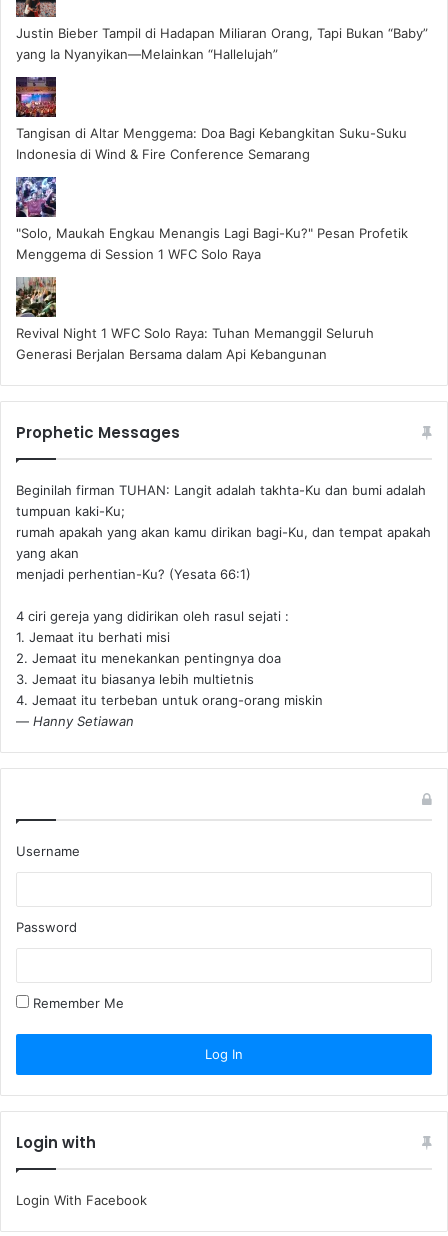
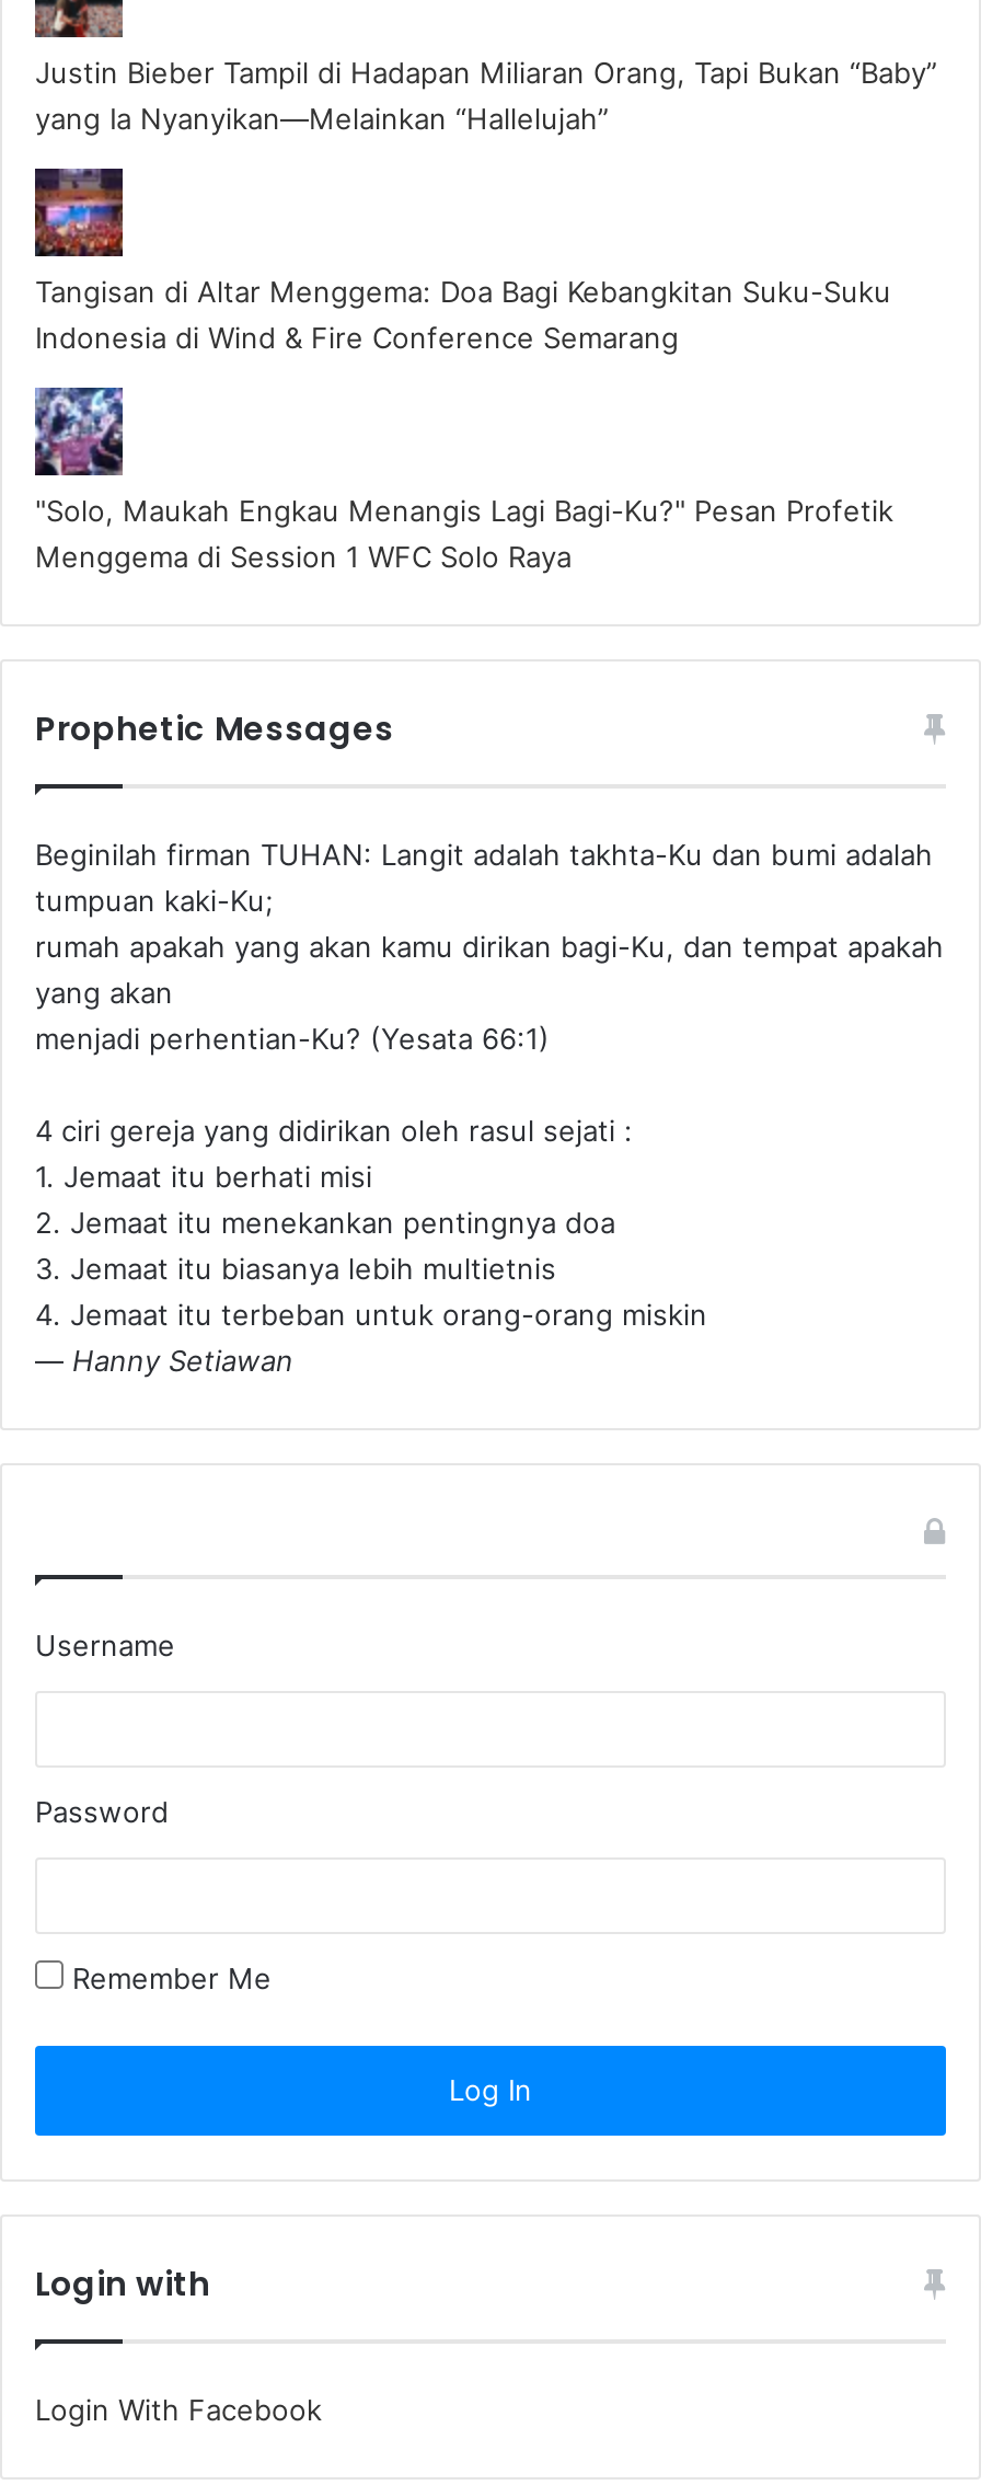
[16,277,374,362] [image] | Revival Night 1 WFC Solo Raya: Tuhan Memanggil Seluruh | Generasi Berjalan Bersama dalam Api Kebangunan -> none

